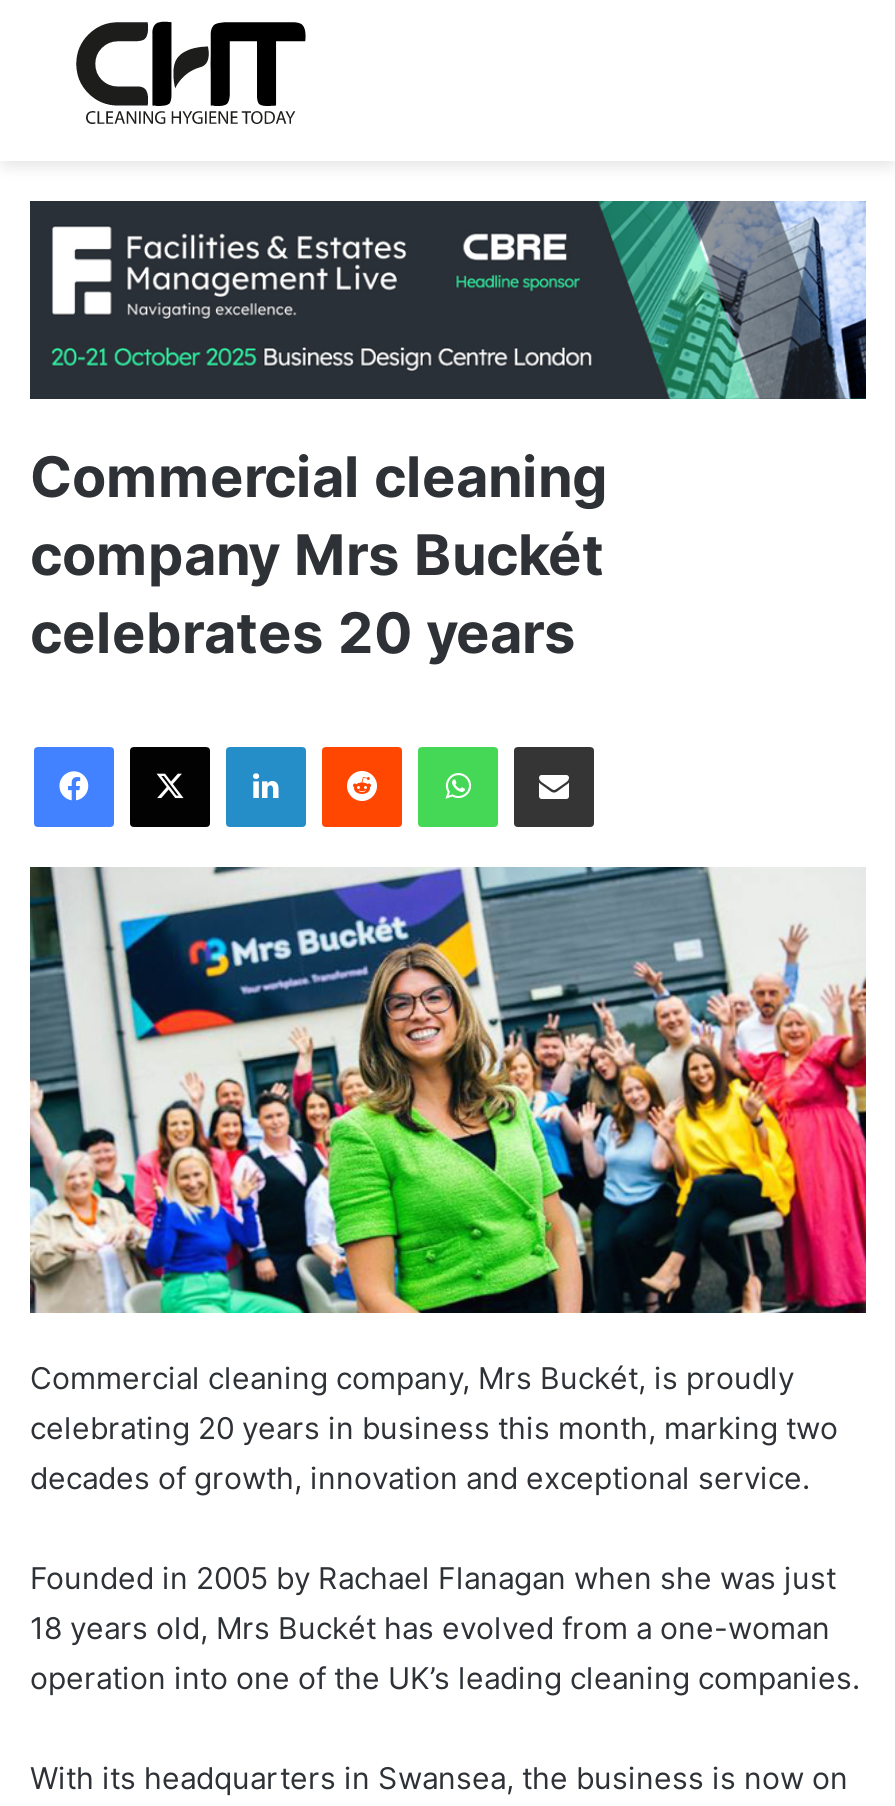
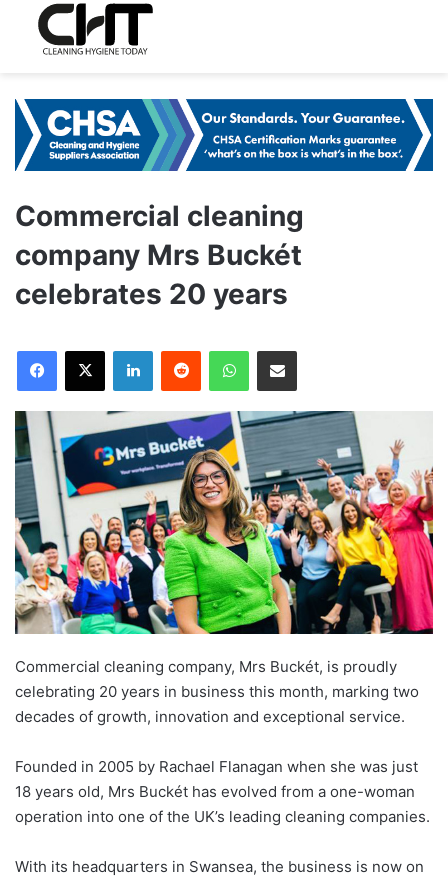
[28,199,868,401] [image] -> [14,93,434,176] [image]

